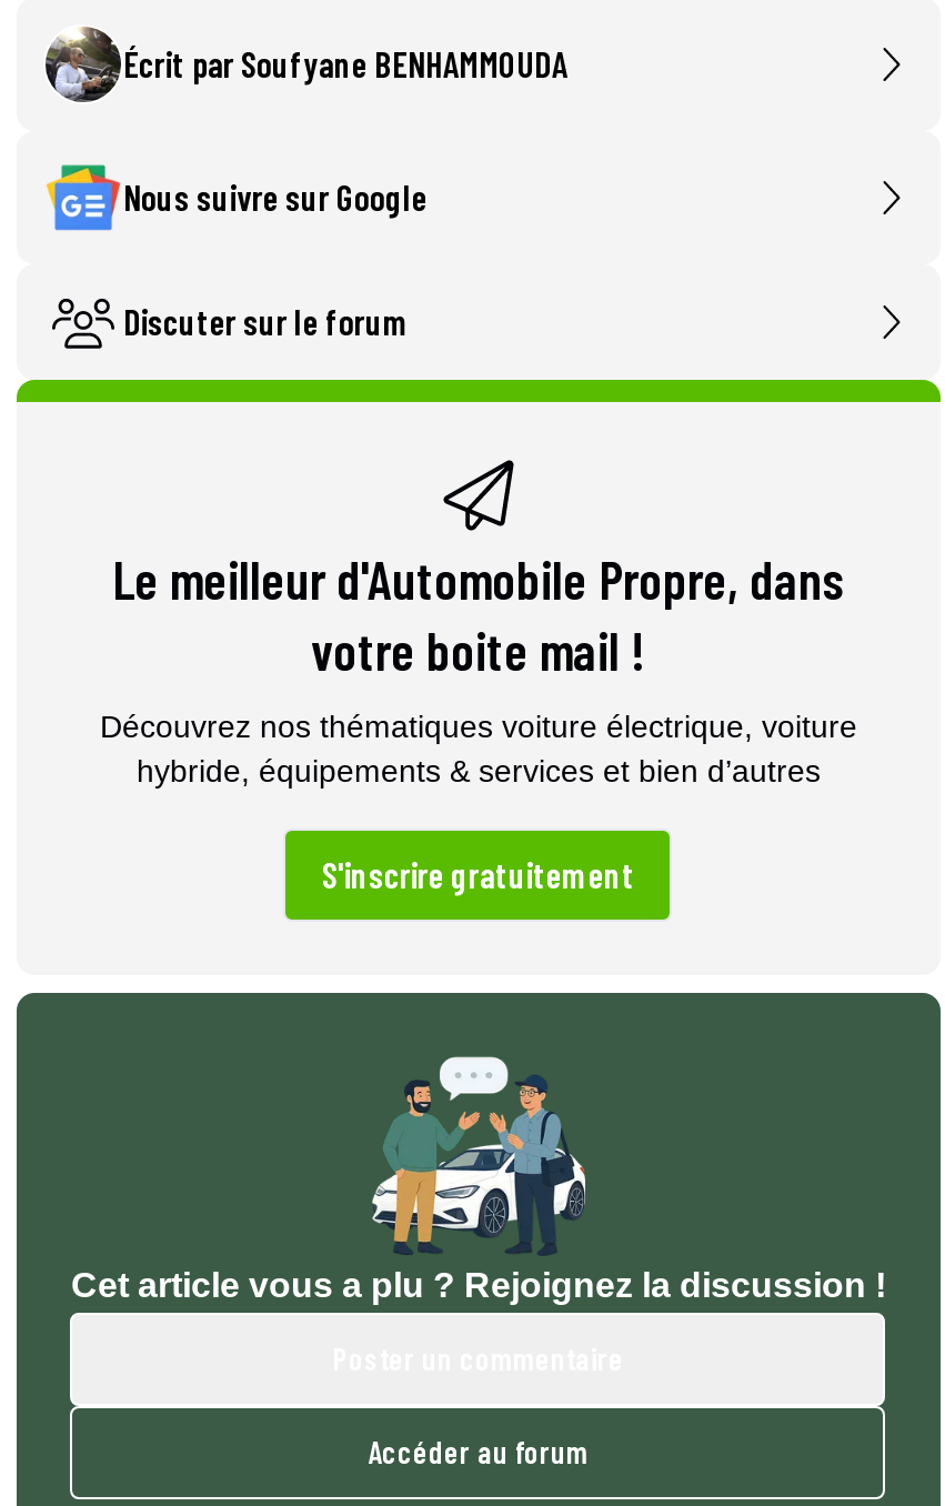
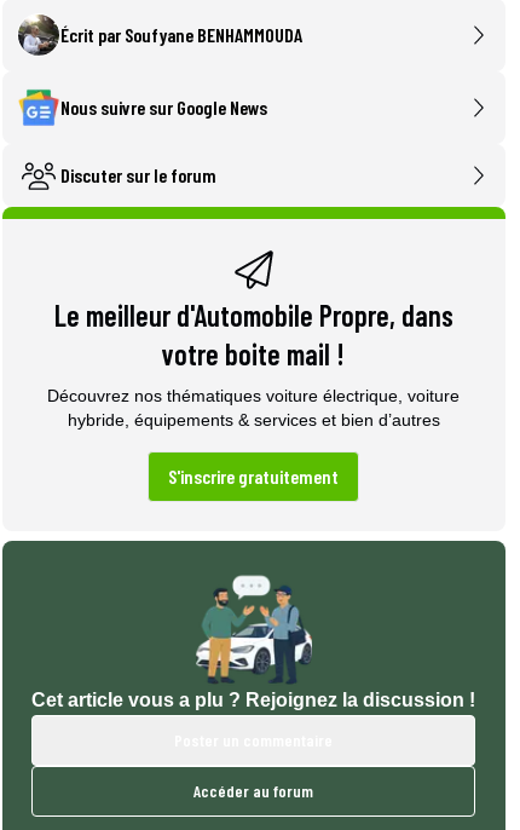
[123,175,428,217] Nous suivre sur Google -> [60,95,267,118] Nous suivre sur Google News

